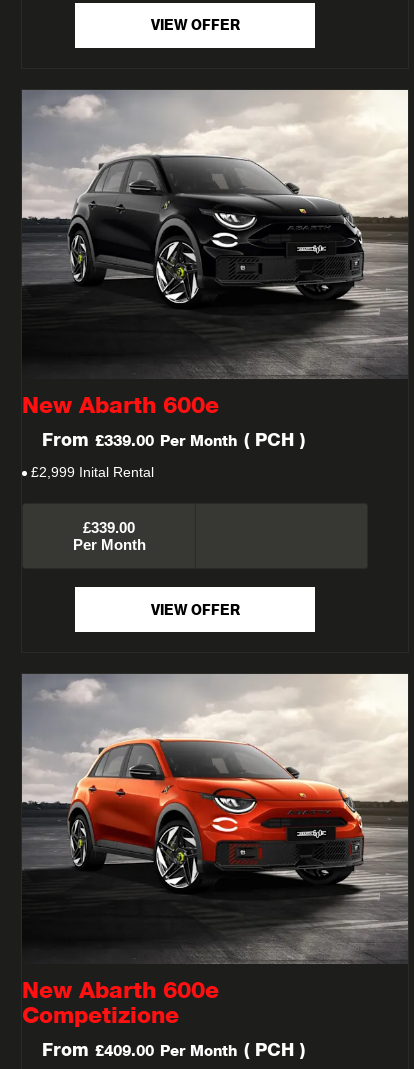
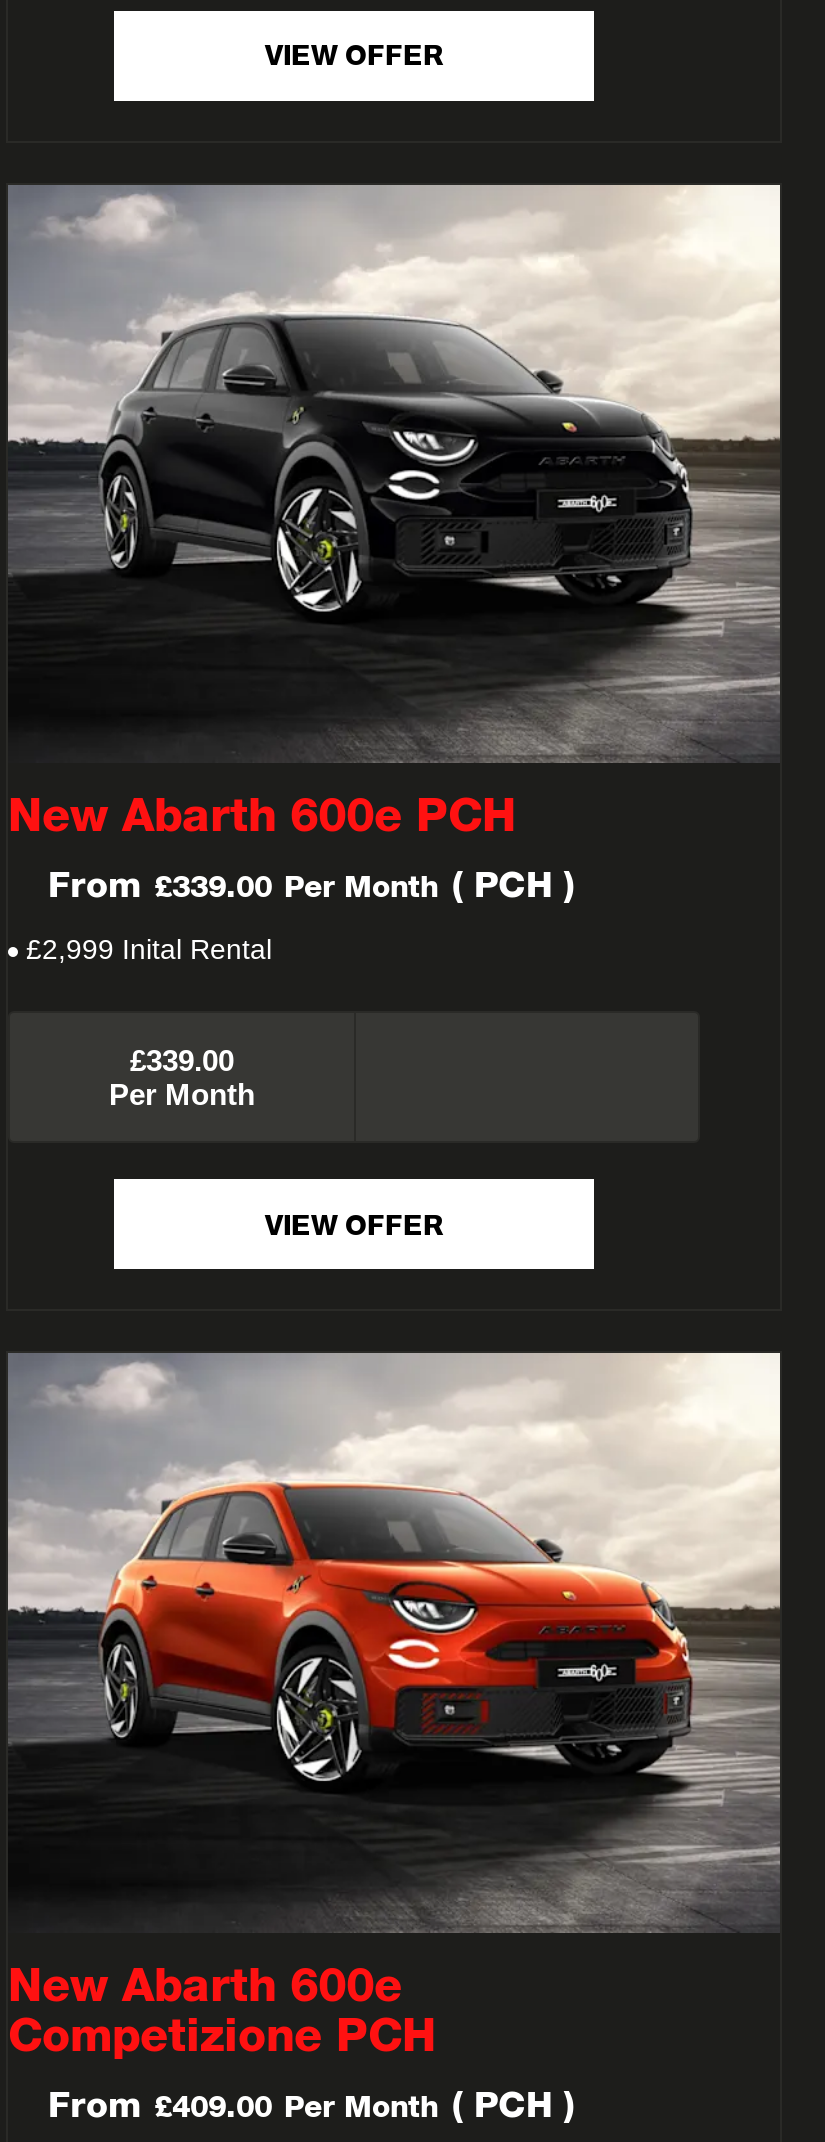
[22,394,219,419] New Abarth 600e -> [8,793,516,843] New Abarth 600e PCH
[22,1003,179,1028] Competizione -> [8,2012,436,2062] Competizione PCH

